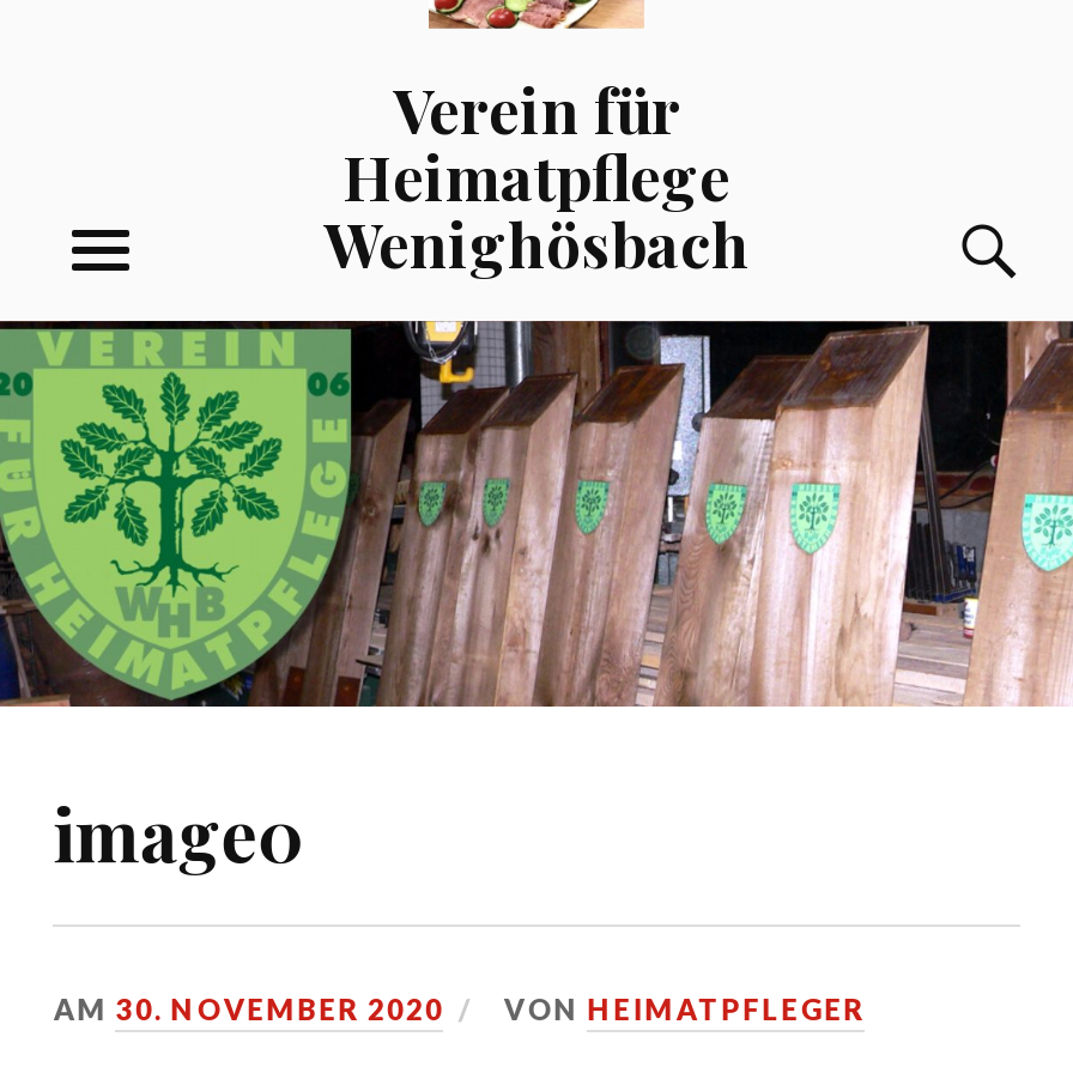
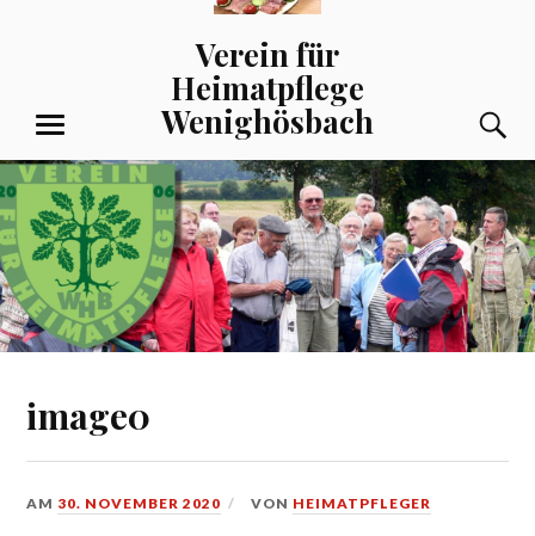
[7,319,1066,709] [image] -> [4,159,531,353] [image]

